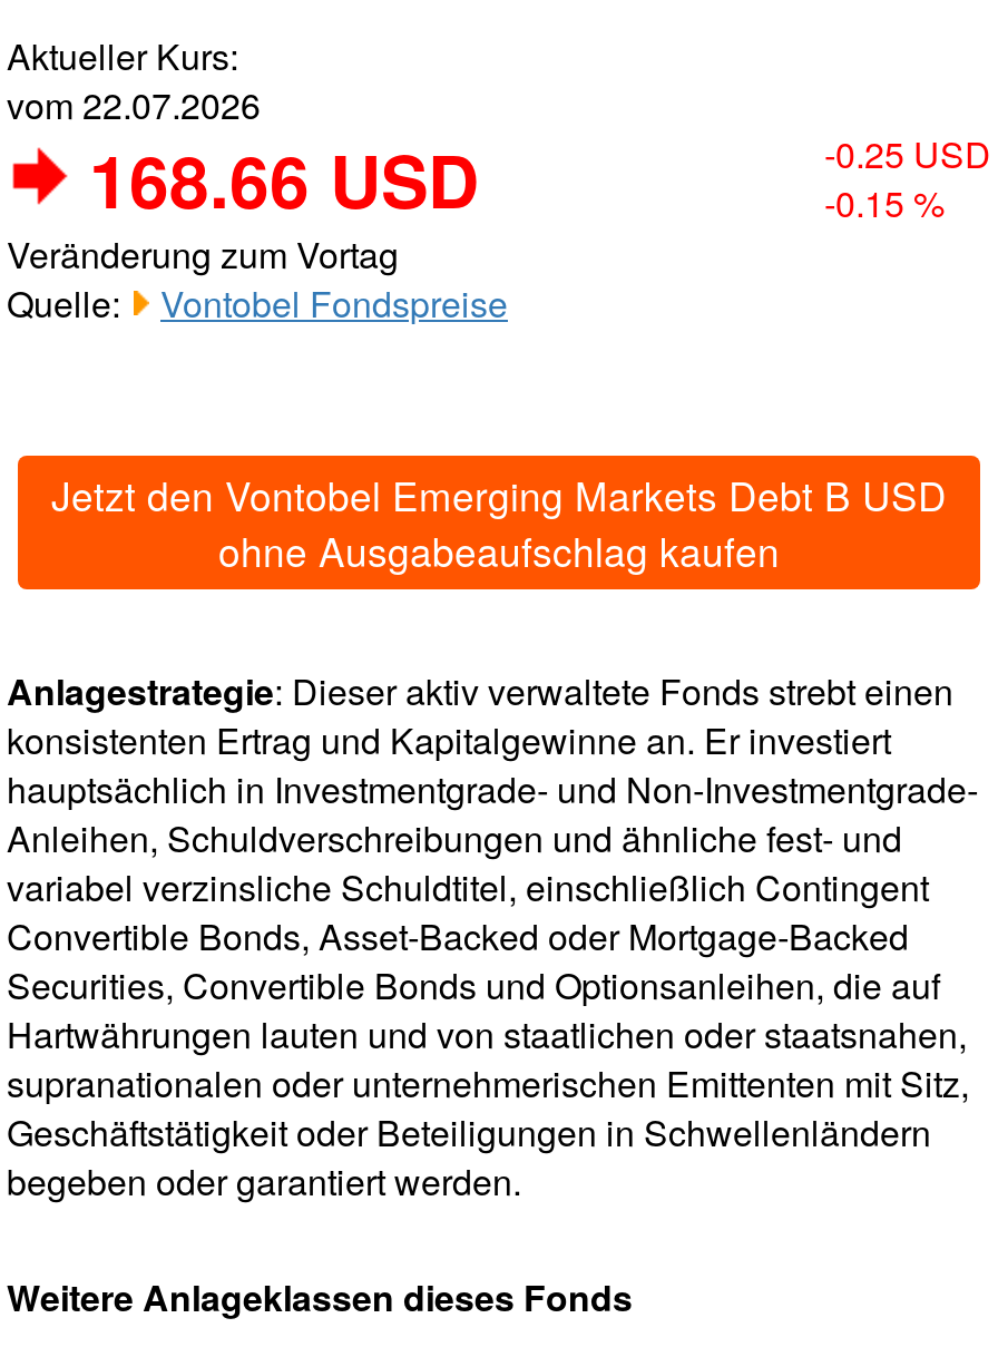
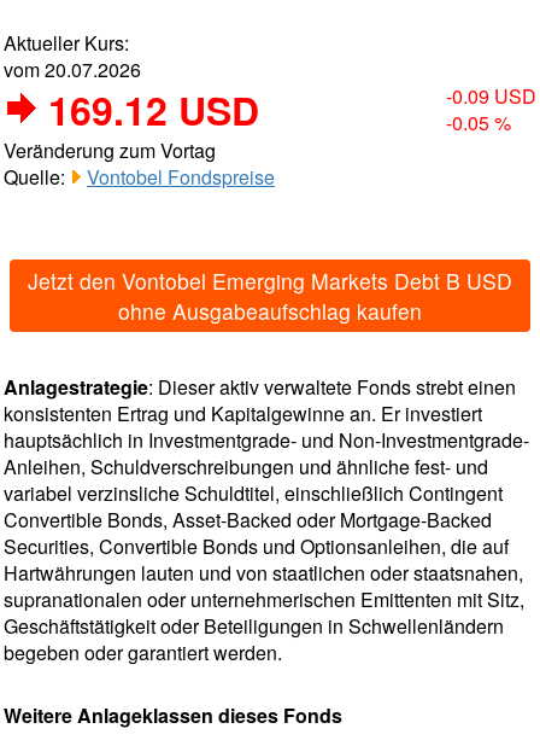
[7,79,261,130] vom 22.07.2026 -> [4,56,141,83] vom 20.07.2026
[89,128,479,231] 168.66 USD -> [48,82,259,138] 169.12 USD
[824,128,991,179] -0.25 USD -> [446,82,536,110] -0.09 USD
[824,177,945,228] -0.15 % -> [446,109,511,136] -0.05 %

